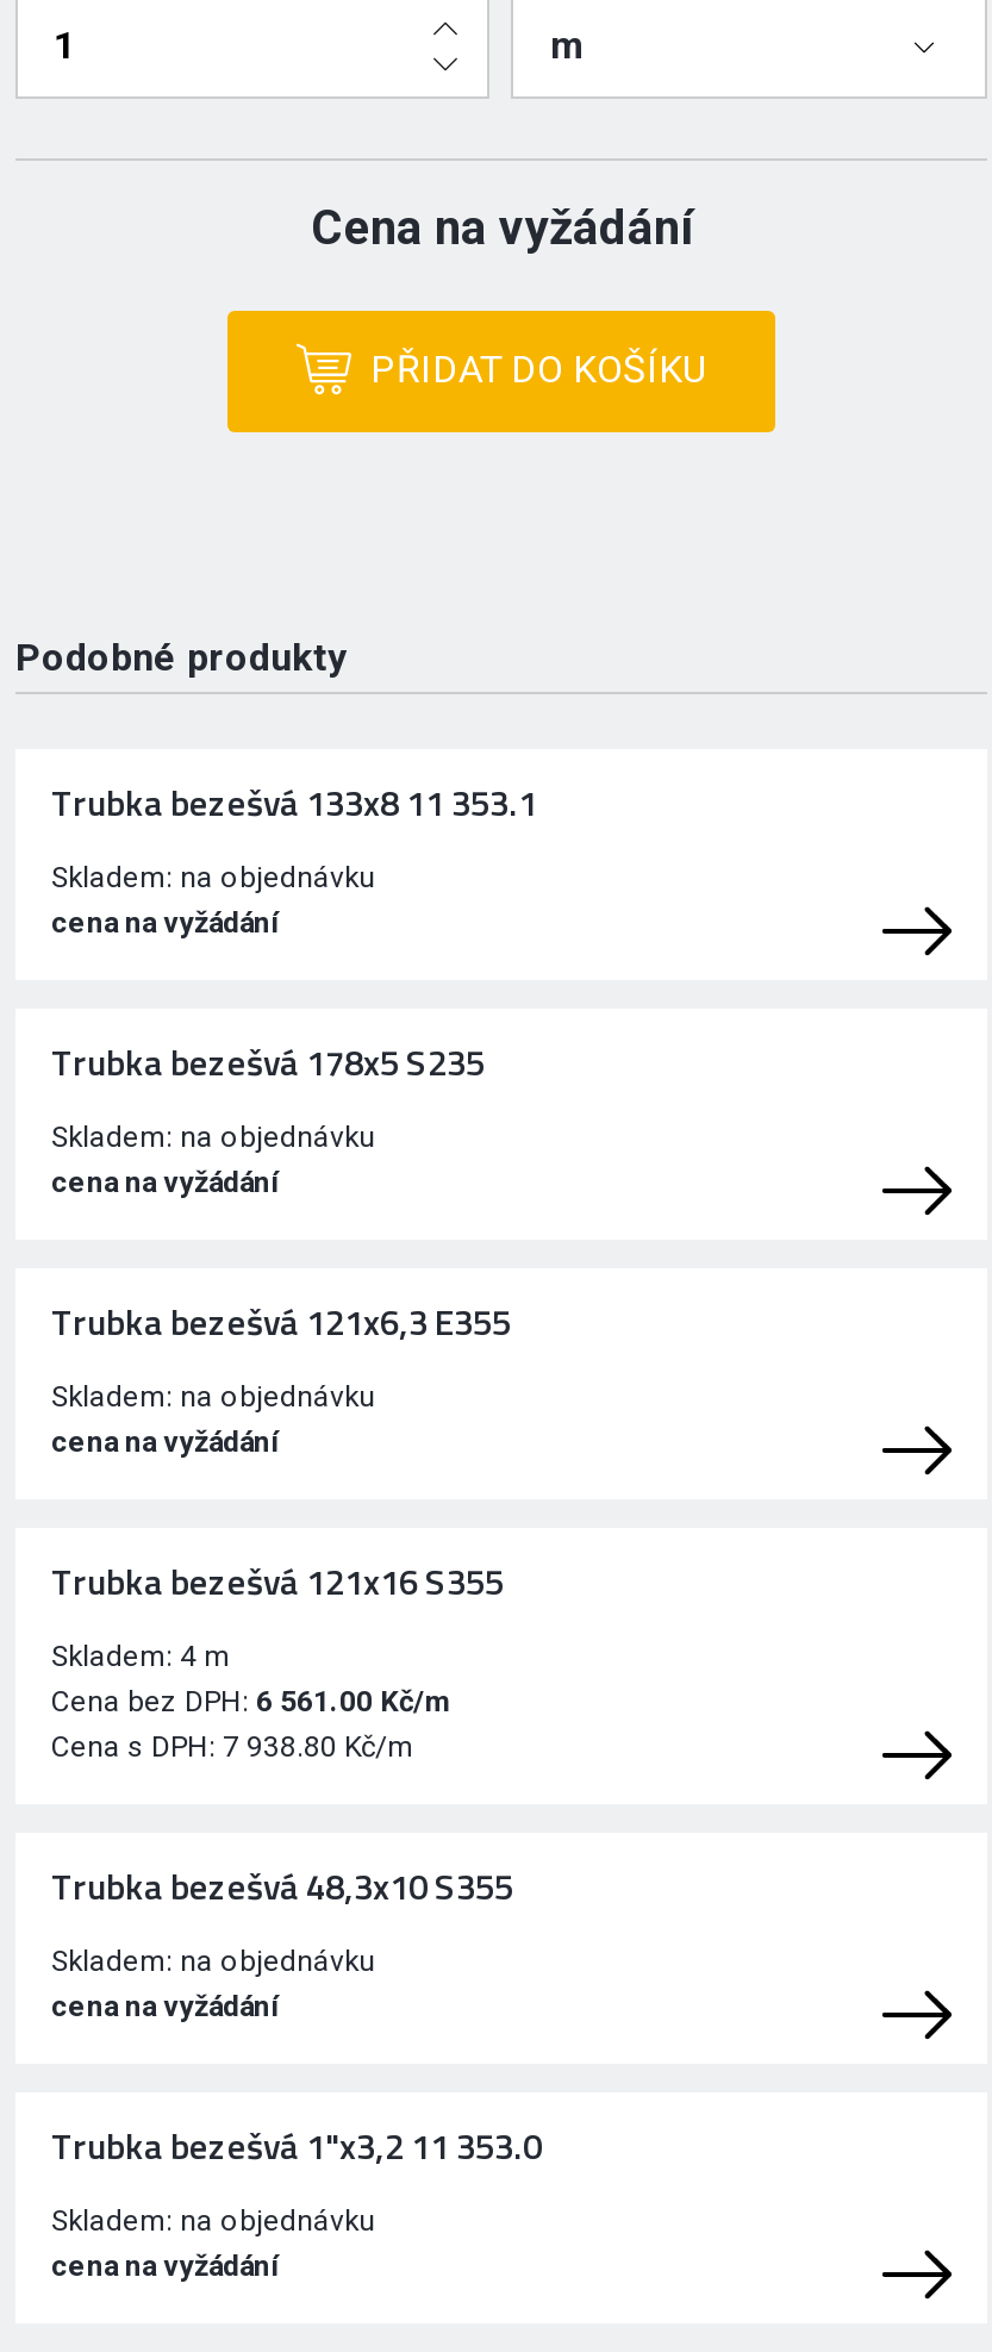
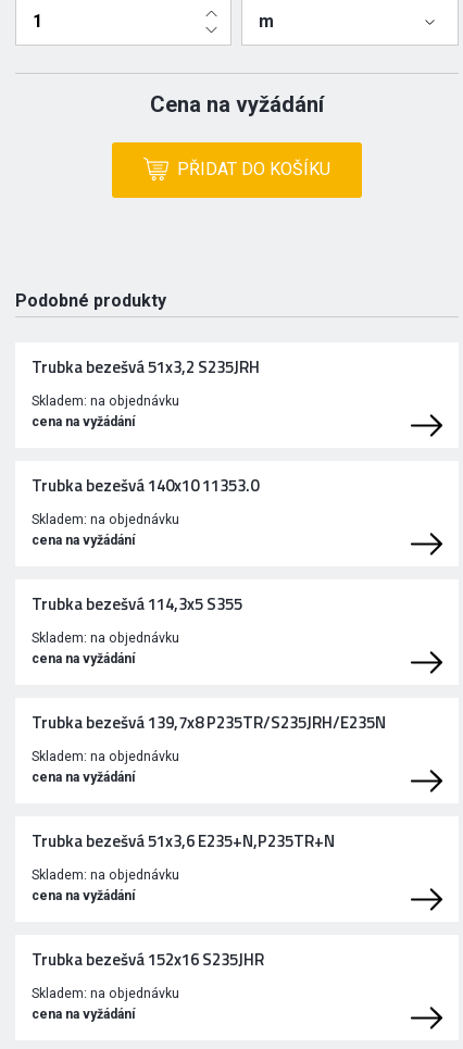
[51,776,537,830] Trubka bezešvá 133x8 11 353.1 -> [32,354,260,379] Trubka bezešvá 51x3,2 S235JRH
[51,1035,485,1090] Trubka bezešvá 178x5 S235 -> [32,473,259,498] Trubka bezešvá 140x10 11353.0
[51,1295,511,1350] Trubka bezešvá 121x6,3 E355 -> [32,591,242,616] Trubka bezešvá 114,3x5 S355
[51,1554,513,1914] Trubka bezešvá 121x16 S355 | Skladem: 4 m | Cena bez DPH: 6 561.00 Kč/m | Cena s DPH: 7 938.80 Kč/m | Trubka bezešvá 48,3x10 S355 -> [32,710,386,735] Trubka bezešvá 139,7x8 P235TR/S235JRH/E235N
moved [51,1945,375,2024] -> [32,749,179,785]: Skladem: na objednávku | cena na vyžádání
[51,2119,542,2174] Trubka bezešvá 1"x3,2 11 353.0 -> [32,828,335,972] Trubka bezešvá 51x3,6 E235+N,P235TR+N | Skladem: na objednávku | cena na vyžádání | Trubka bezešvá 152x16 S235JHR

